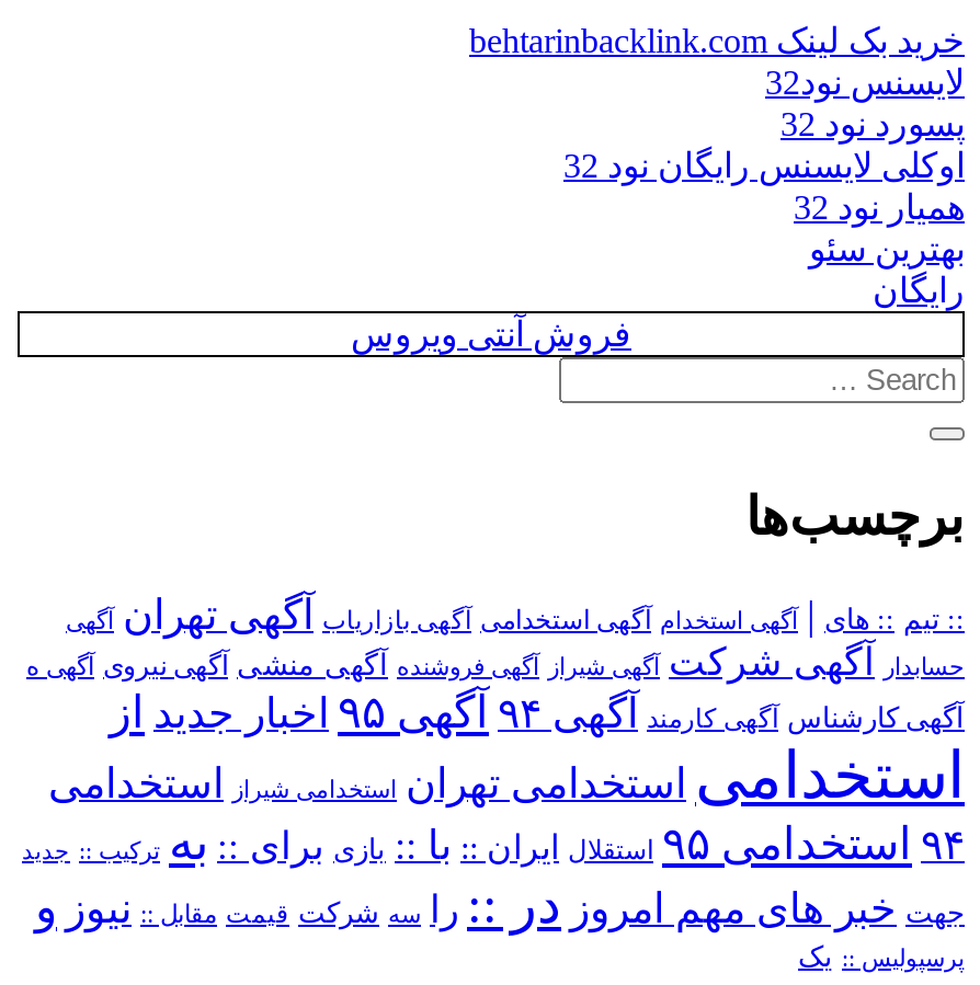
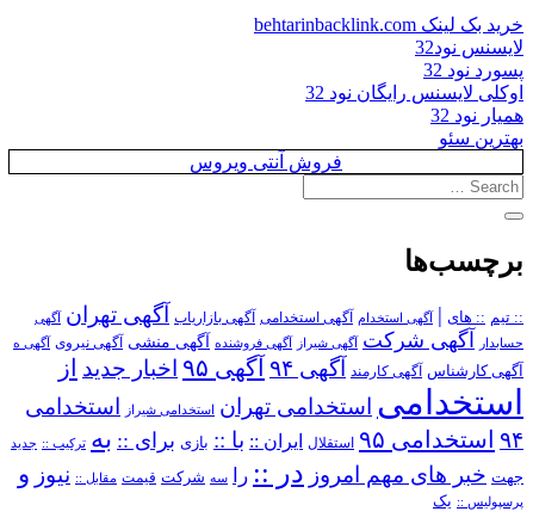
[873,272,965,310] رایگان -> none

